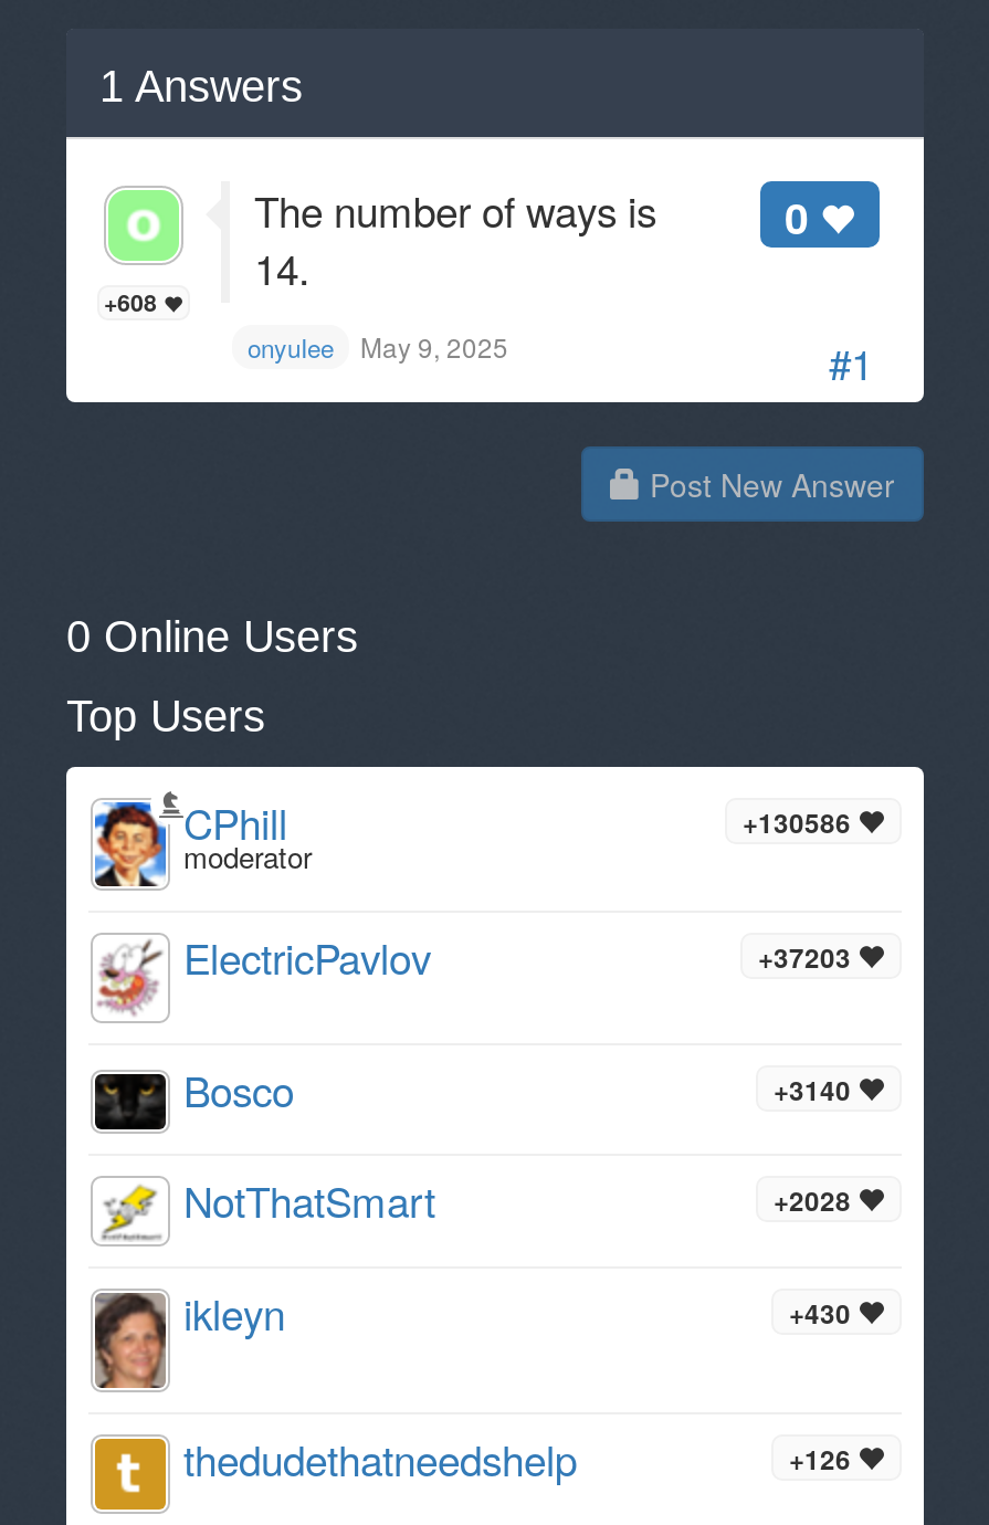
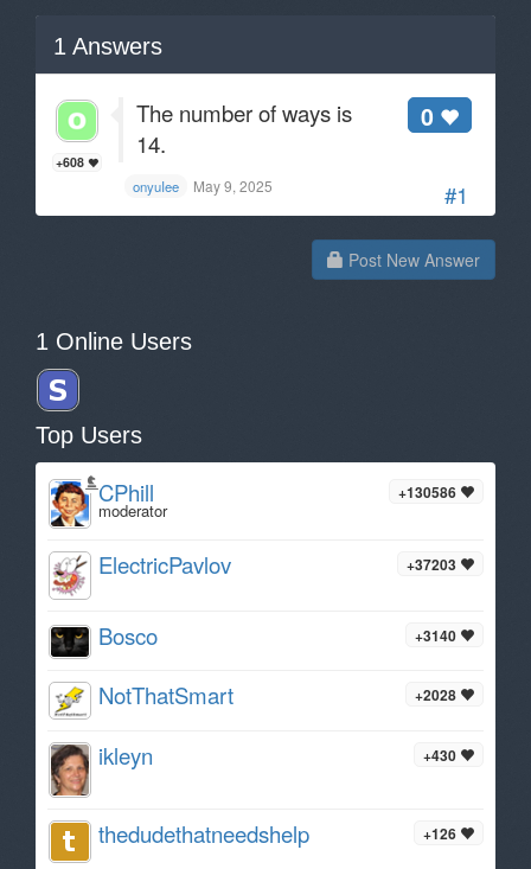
[66,612,358,661] 0 Online Users -> [36,328,192,354] 1 Online Users

